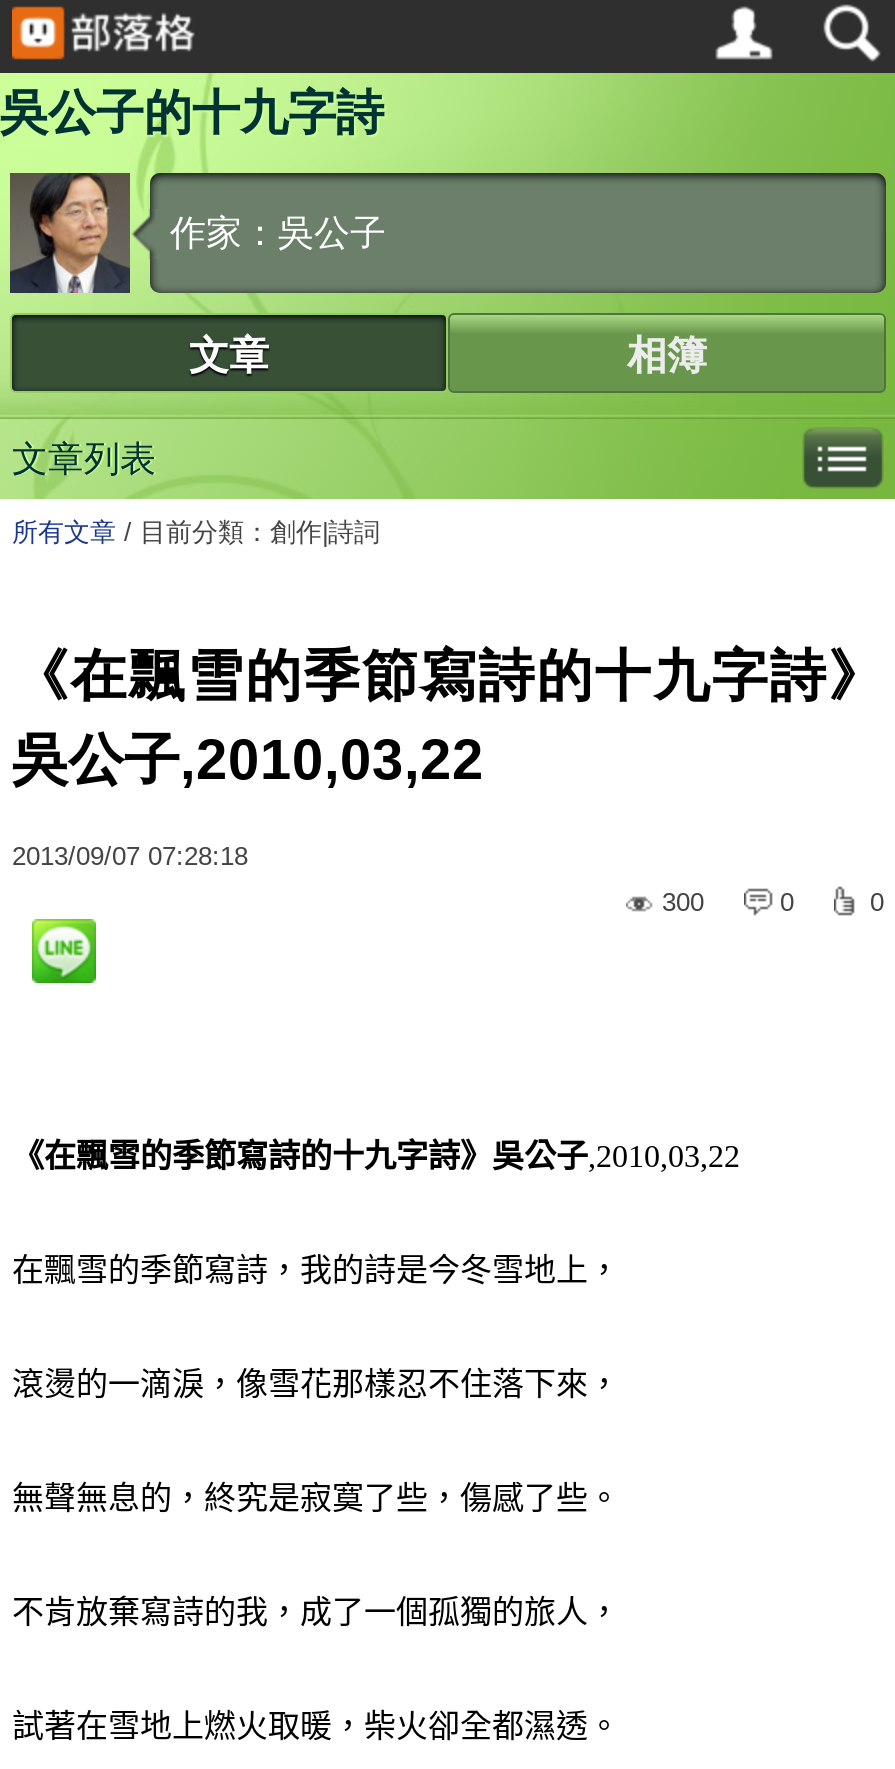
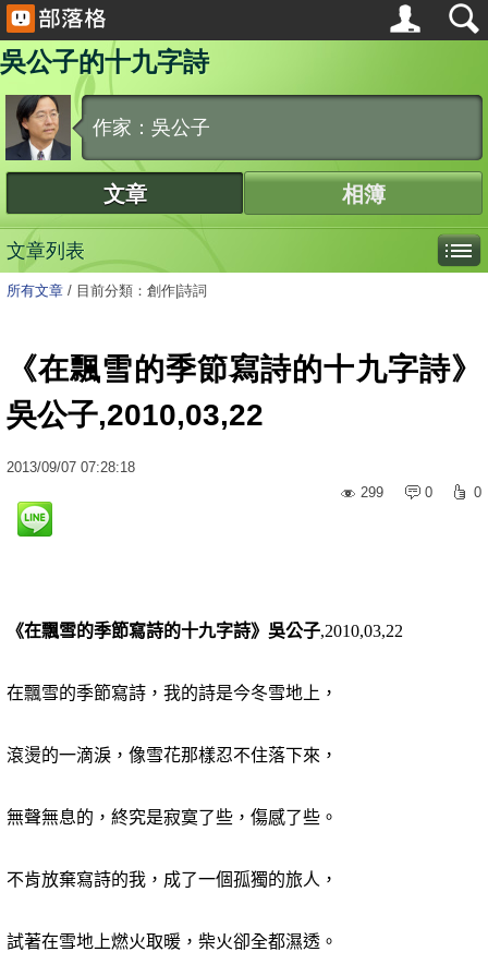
[662,887,704,917] 300 -> [361,484,383,501] 299

